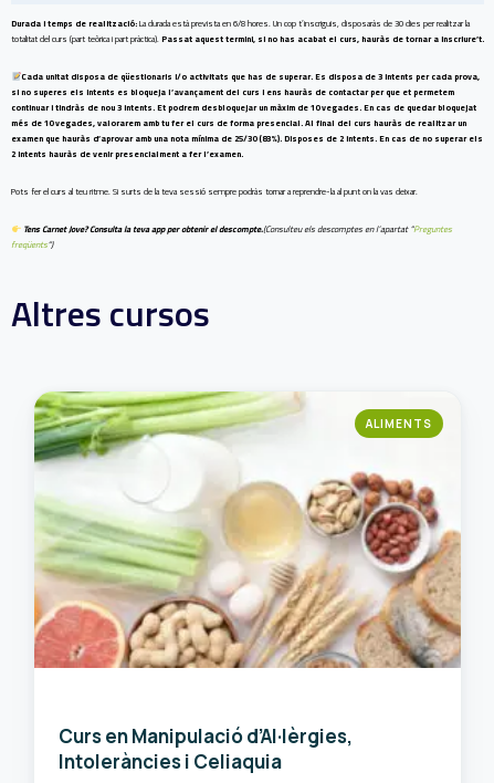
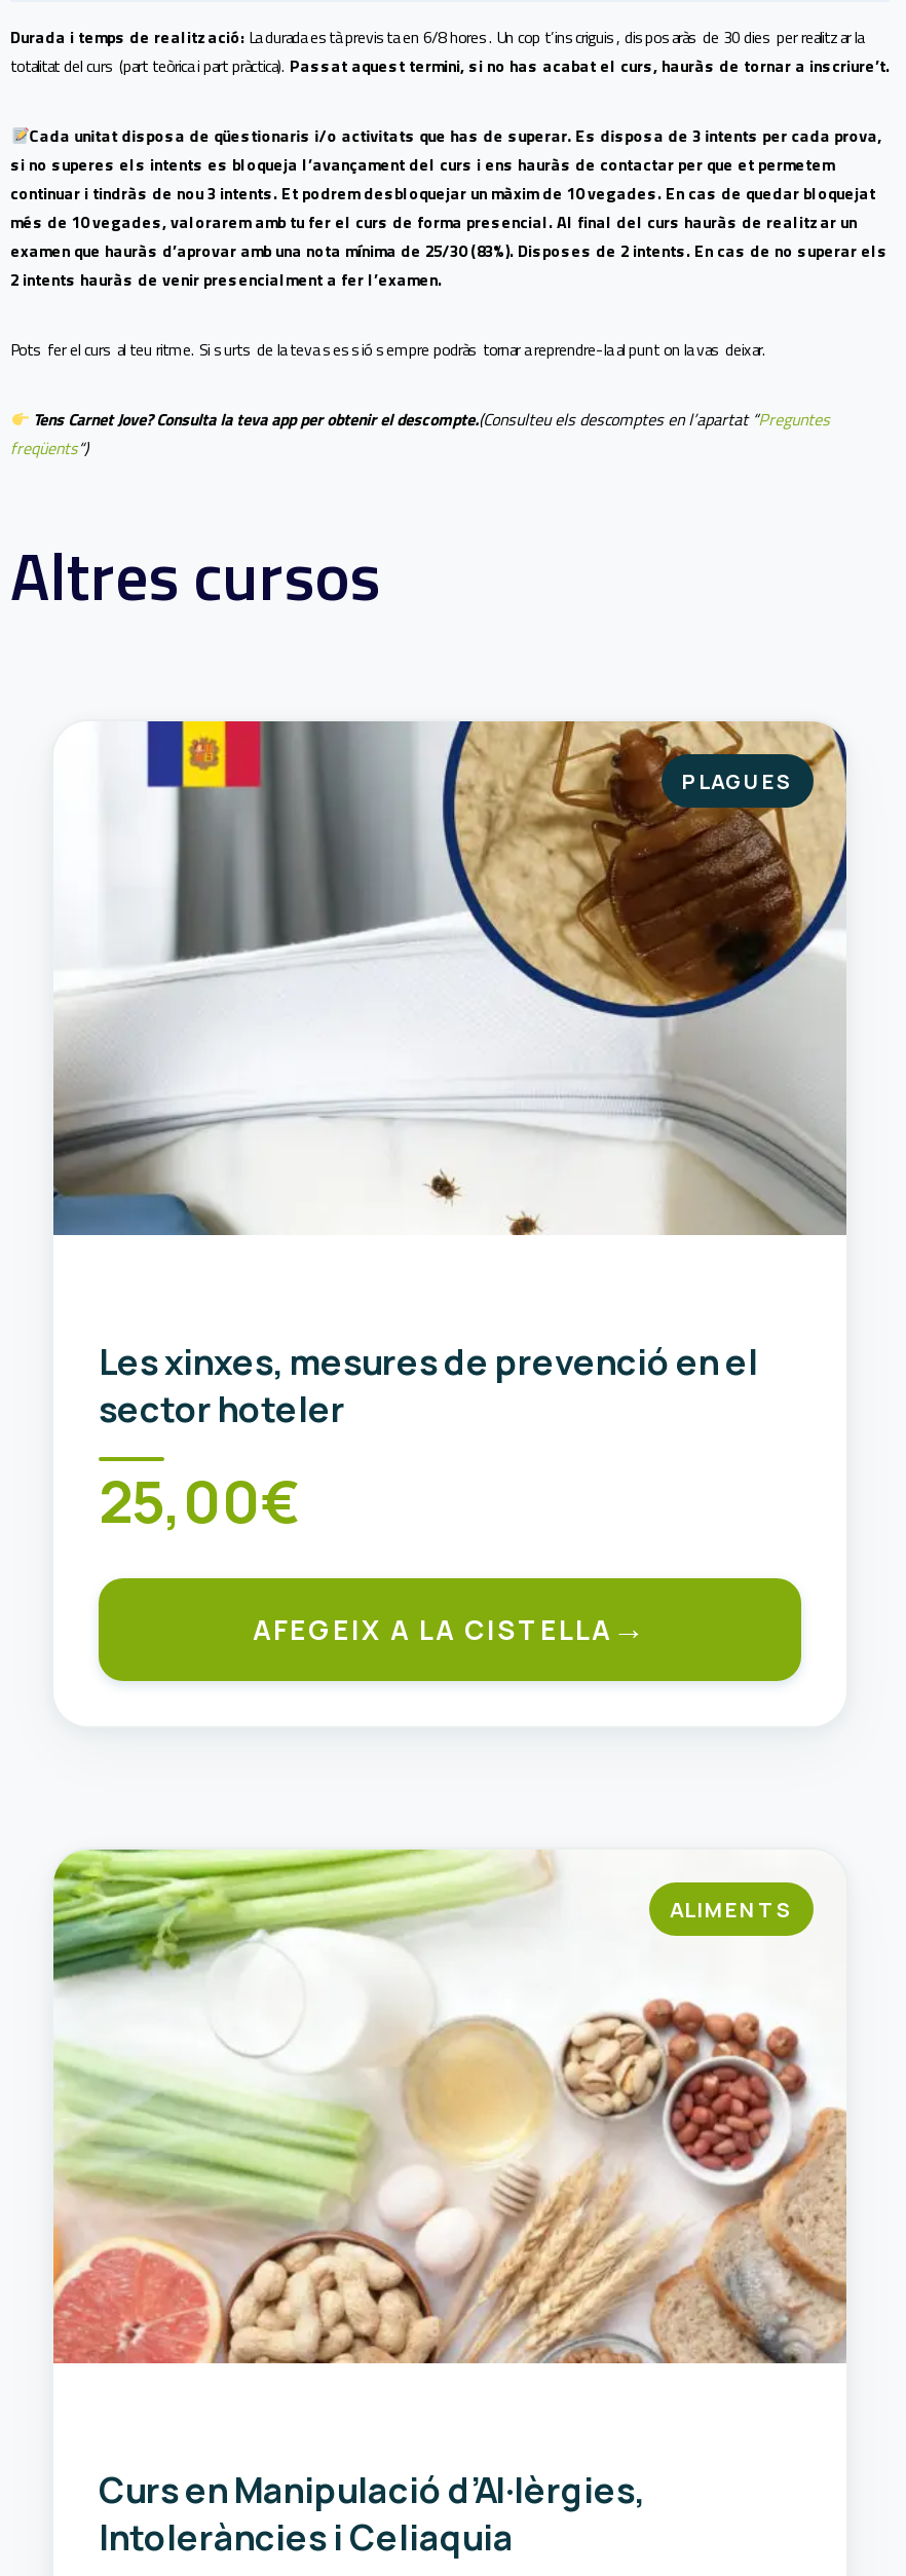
none -> [51,719,848,1237] [image]
none -> [99,1338,758,1648] Les xinxes, mesures de prevenció en el | sector hoteler | 25,00€ | AFEGEIX A LA CISTELLA

